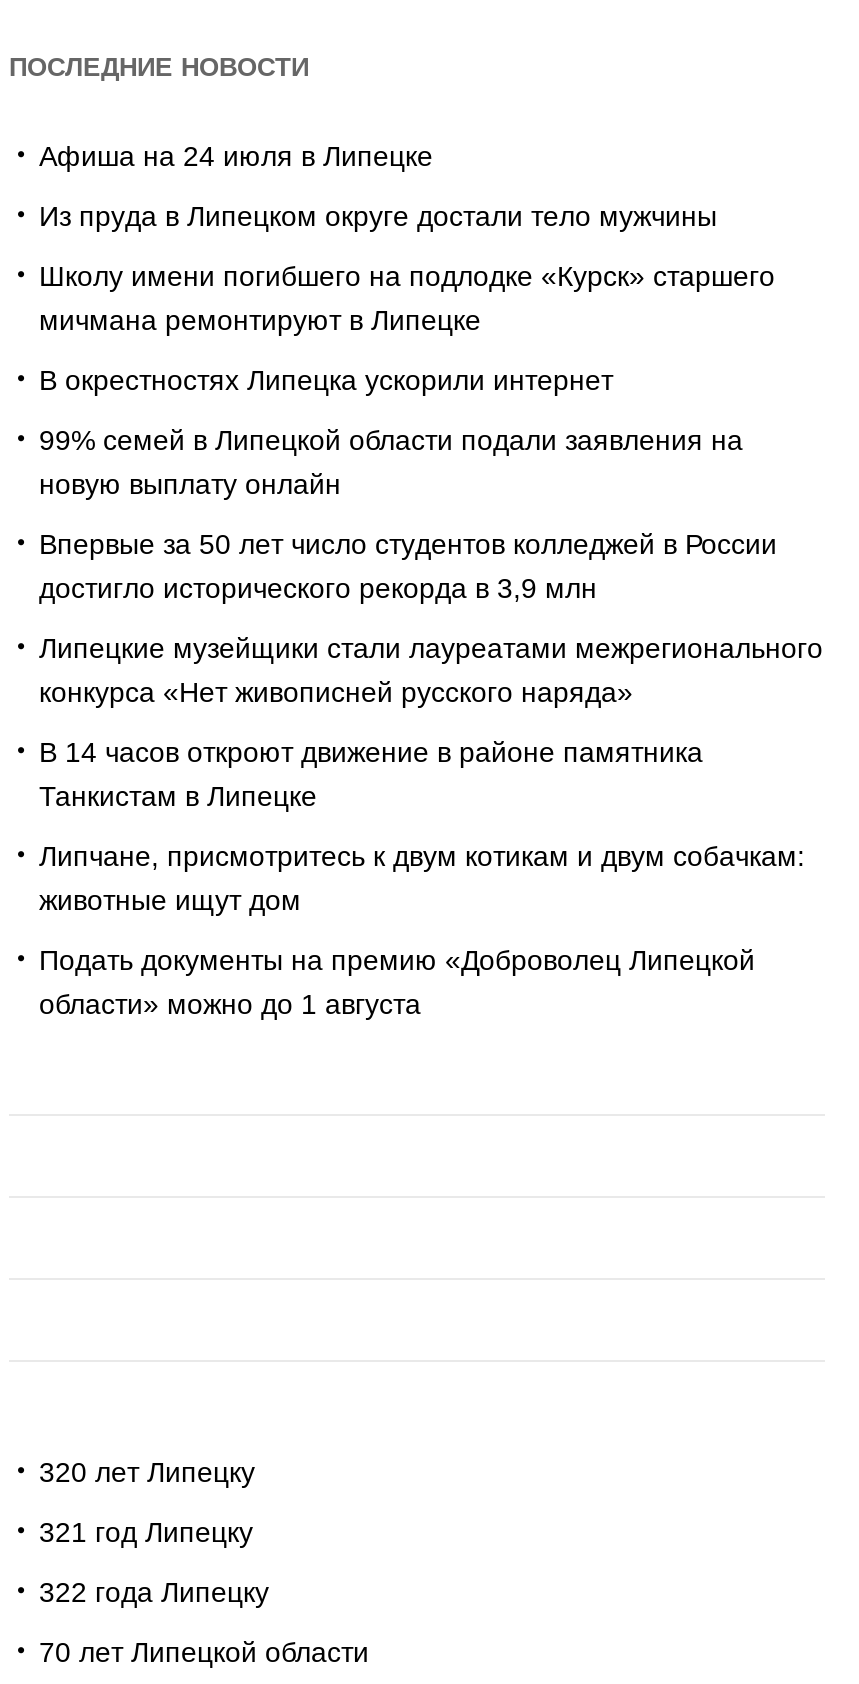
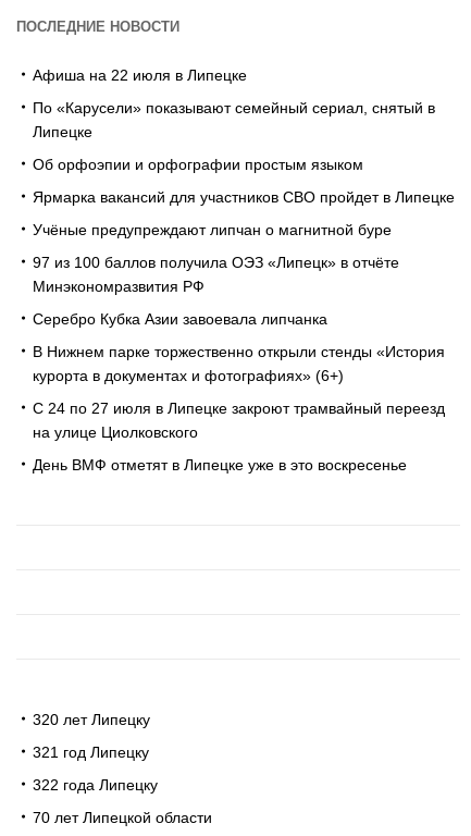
[39,139,433,171] Афиша на 24 июля в Липецке -> [33,67,247,84] Афиша на 22 июля в Липецке
[39,199,717,231] Из пруда в Липецком округе достали тело мужчины -> [33,99,435,141] По «Карусели» показывают семейный сериал, снятый в | Липецке
[39,259,775,335] Школу имени погибшего на подлодке «Курск» старшего | мичмана ремонтируют в Липецке -> [33,156,363,173] Об орфоэпии и орфографии простым языком
[39,363,613,395] В окрестностях Липецка ускорили интернет -> [33,189,455,206] Ярмарка вакансий для участников СВО пройдет в Липецке
[39,423,743,499] 99% семей в Липецкой области подали заявления на | новую выплату онлайн -> [33,221,392,239] Учёные предупреждают липчан о магнитной буре
[39,527,777,603] Впервые за 50 лет число студентов колледжей в России | достигло исторического рекорда в 3,9 млн -> [33,254,399,295] 97 из 100 баллов получила ОЭЗ «Липецк» в отчёте | Минэкономразвития РФ
[39,631,823,707] Липецкие музейщики стали лауреатами межрегионального | конкурса «Нет живописней русского наряда» -> [33,310,327,328] Серебро Кубка Азии завоевала липчанка
[39,735,703,811] В 14 часов откроют движение в районе памятника | Танкистам в Липецке -> [33,343,445,384] В Нижнем парке торжественно открыли стенды «История | курорта в документах и фотографиях» (6+)
[39,839,805,915] Липчане, присмотритесь к двум котикам и двум собачкам: | животные ищут дом -> [33,400,445,441] С 24 по 27 июля в Липецке закроют трамвайный переезд | на улице Циолковского
[39,943,755,1019] Подать документы на премию «Доброволец Липецкой | области» можно до 1 августа -> [33,456,407,474] День ВМФ отметят в Липецке уже в это воскресенье

